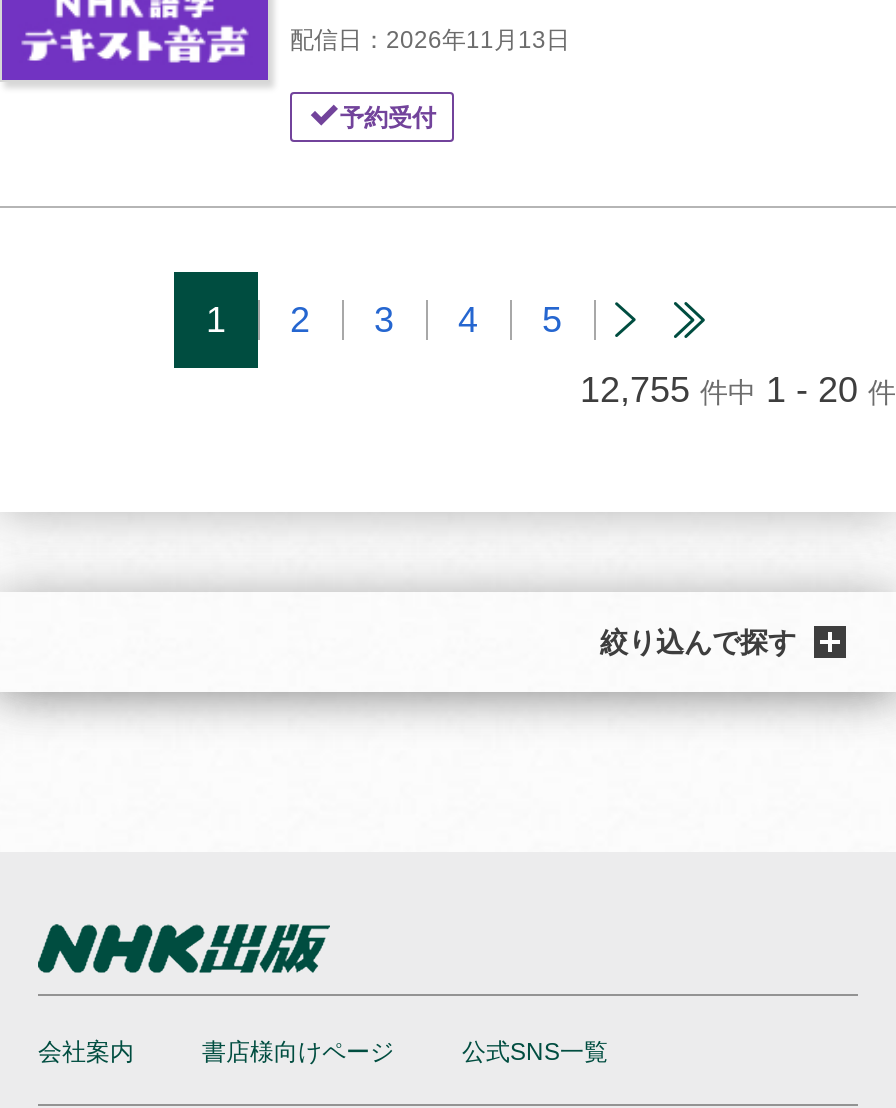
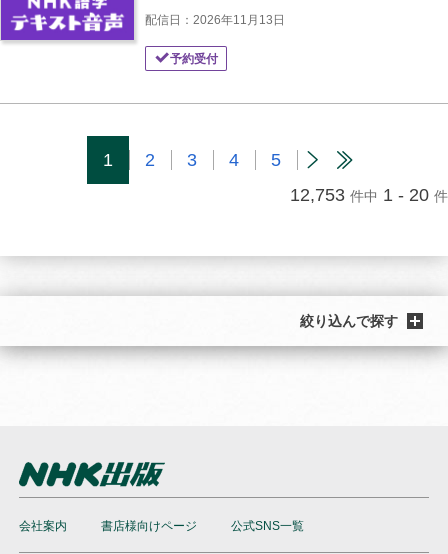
[580,370,896,410] 12,755件中1 - 20件 -> [290,185,448,205] 12,753件中1 - 20件

